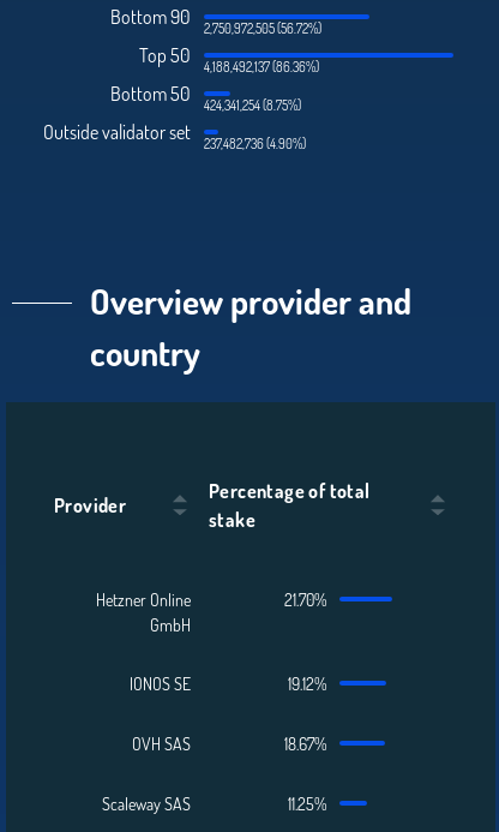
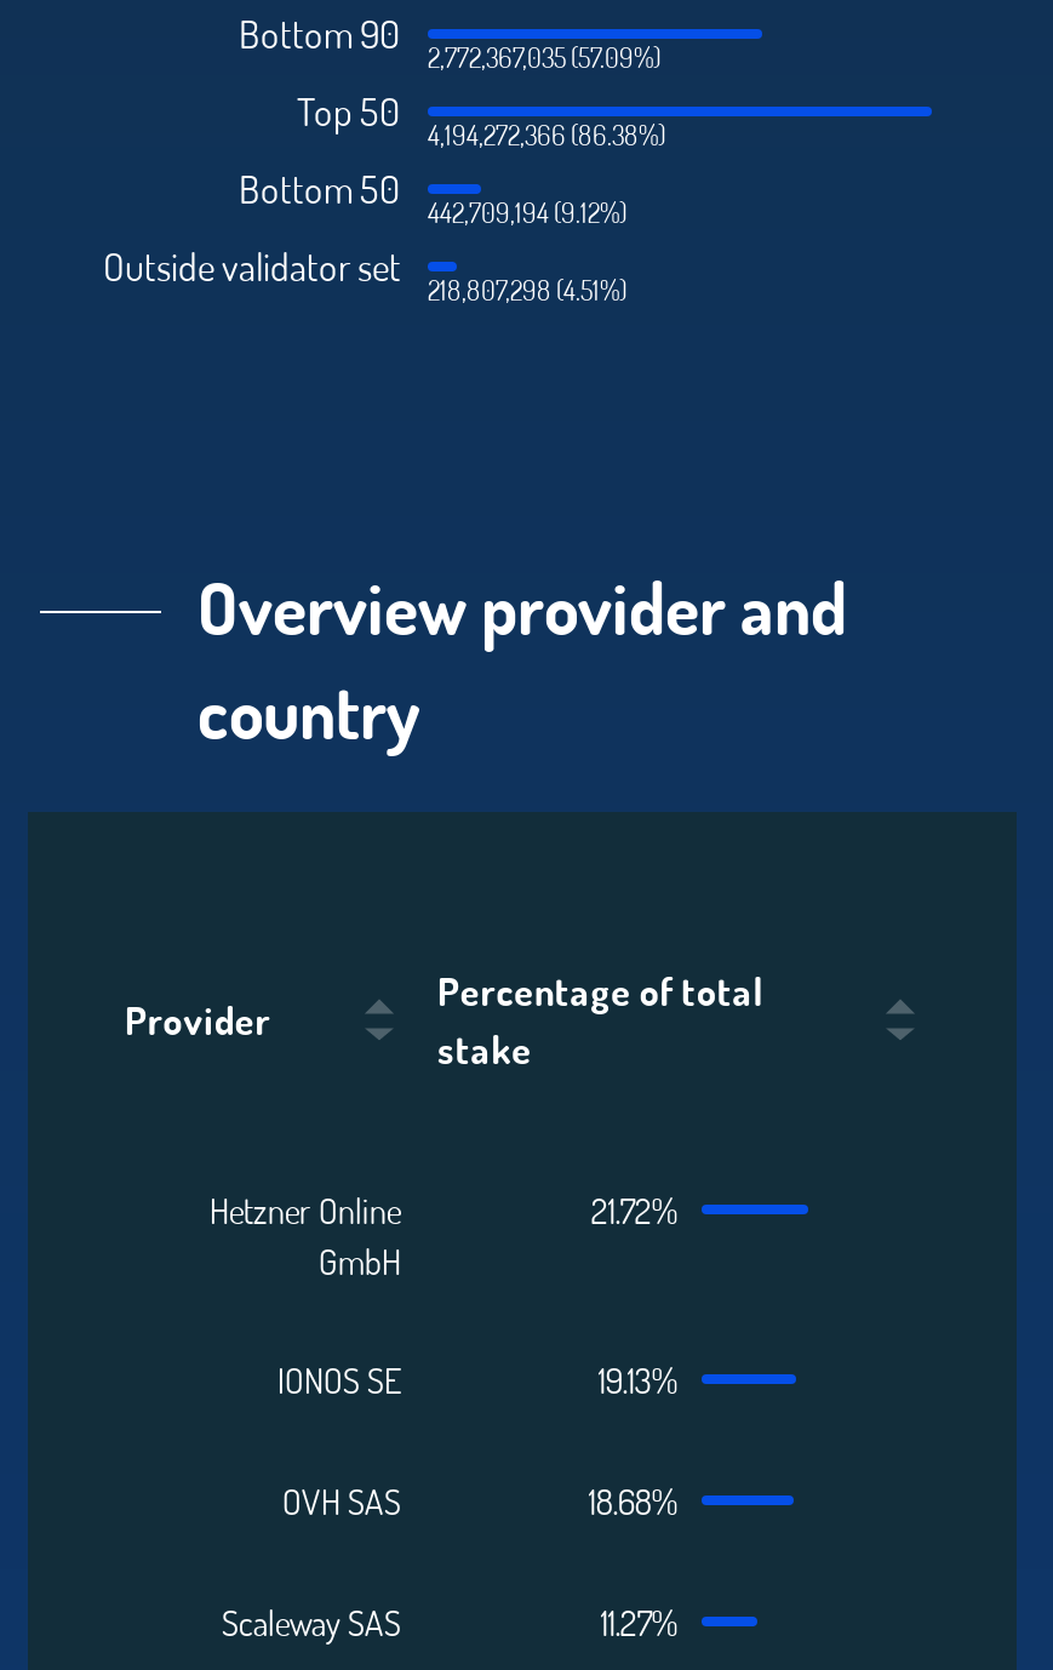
[110,5,321,37] Bottom 90 2,750,972,505 (56.72%) -> [239,10,660,75] Bottom 90 2,772,367,035 (57.09%)
[139,43,319,76] Top 50 4,188,492,137 (86.36%) -> [297,87,665,153] Top 50 4,194,272,366 (86.38%)
[110,82,301,114] Bottom 50 424,341,254 (8.75%) -> [239,165,626,230] Bottom 50 442,709,194 (9.12%)
[43,120,306,152] Outside validator set 237,482,736 (4.90%) -> [103,242,626,308] Outside validator set 218,807,298 (4.51%)
[285,589,328,610] 21.70% -> [591,1189,678,1232] 21.72%
[288,673,328,694] 19.12% -> [598,1358,678,1402] 19.13%
[285,733,328,754] 18.67% -> [588,1479,678,1523] 18.68%
[288,793,328,814] 11.25% -> [600,1601,678,1644] 11.27%

